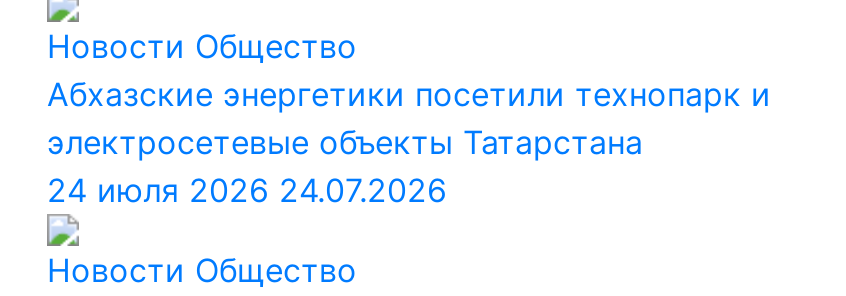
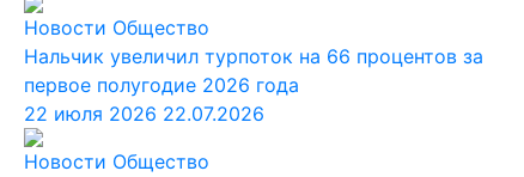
[47,74,771,210] Абхазские энергетики посетили технопарк и | электросетевые объекты Татарстана | 24 июля 2026 24.07.2026 -> [24,44,483,126] Нальчик увеличил турпоток на 66 процентов за | первое полугодие 2026 года | 22 июля 2026 22.07.2026

